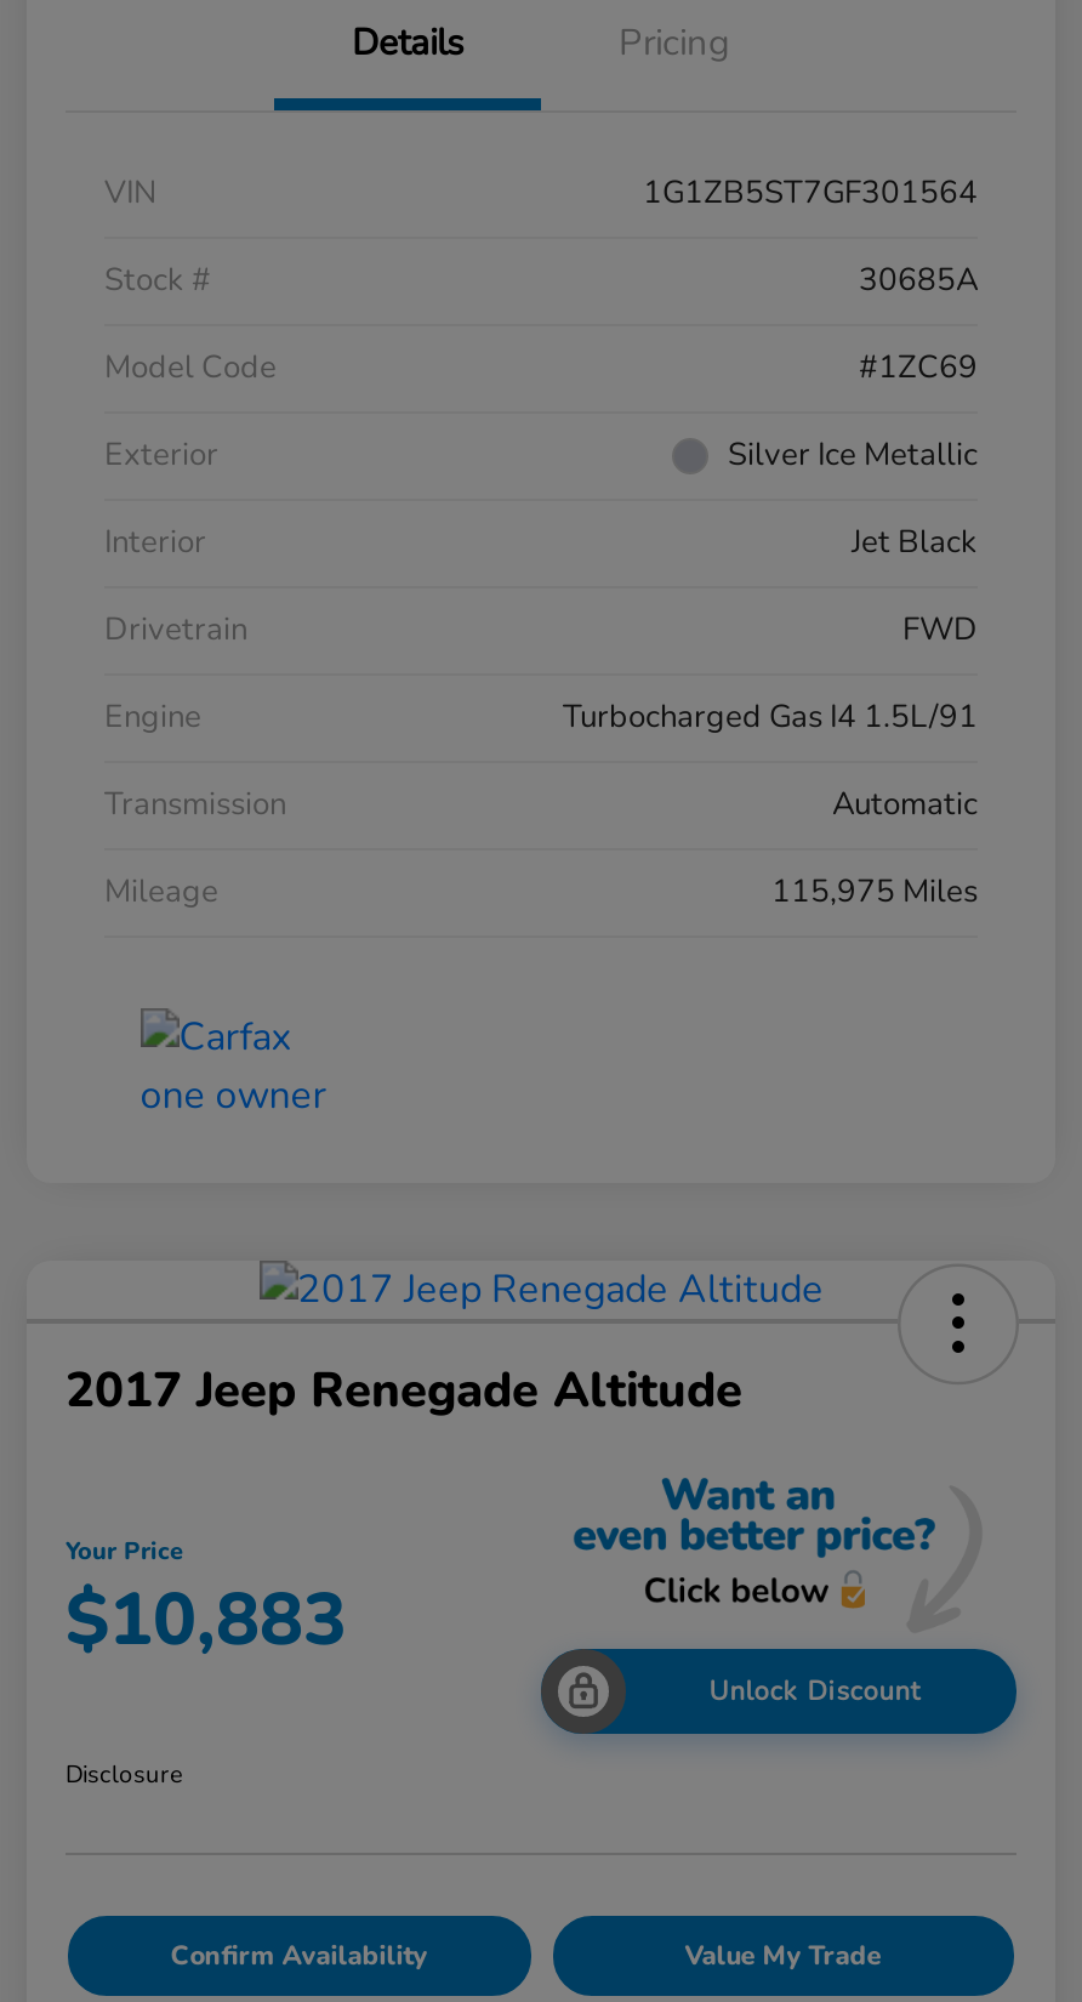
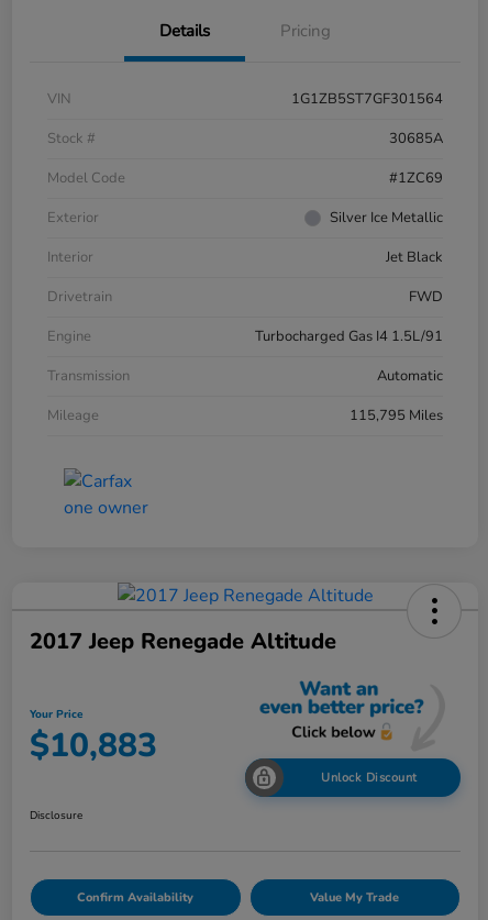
[771,870,978,914] 115,975 Miles -> [350,406,443,426] 115,795 Miles

